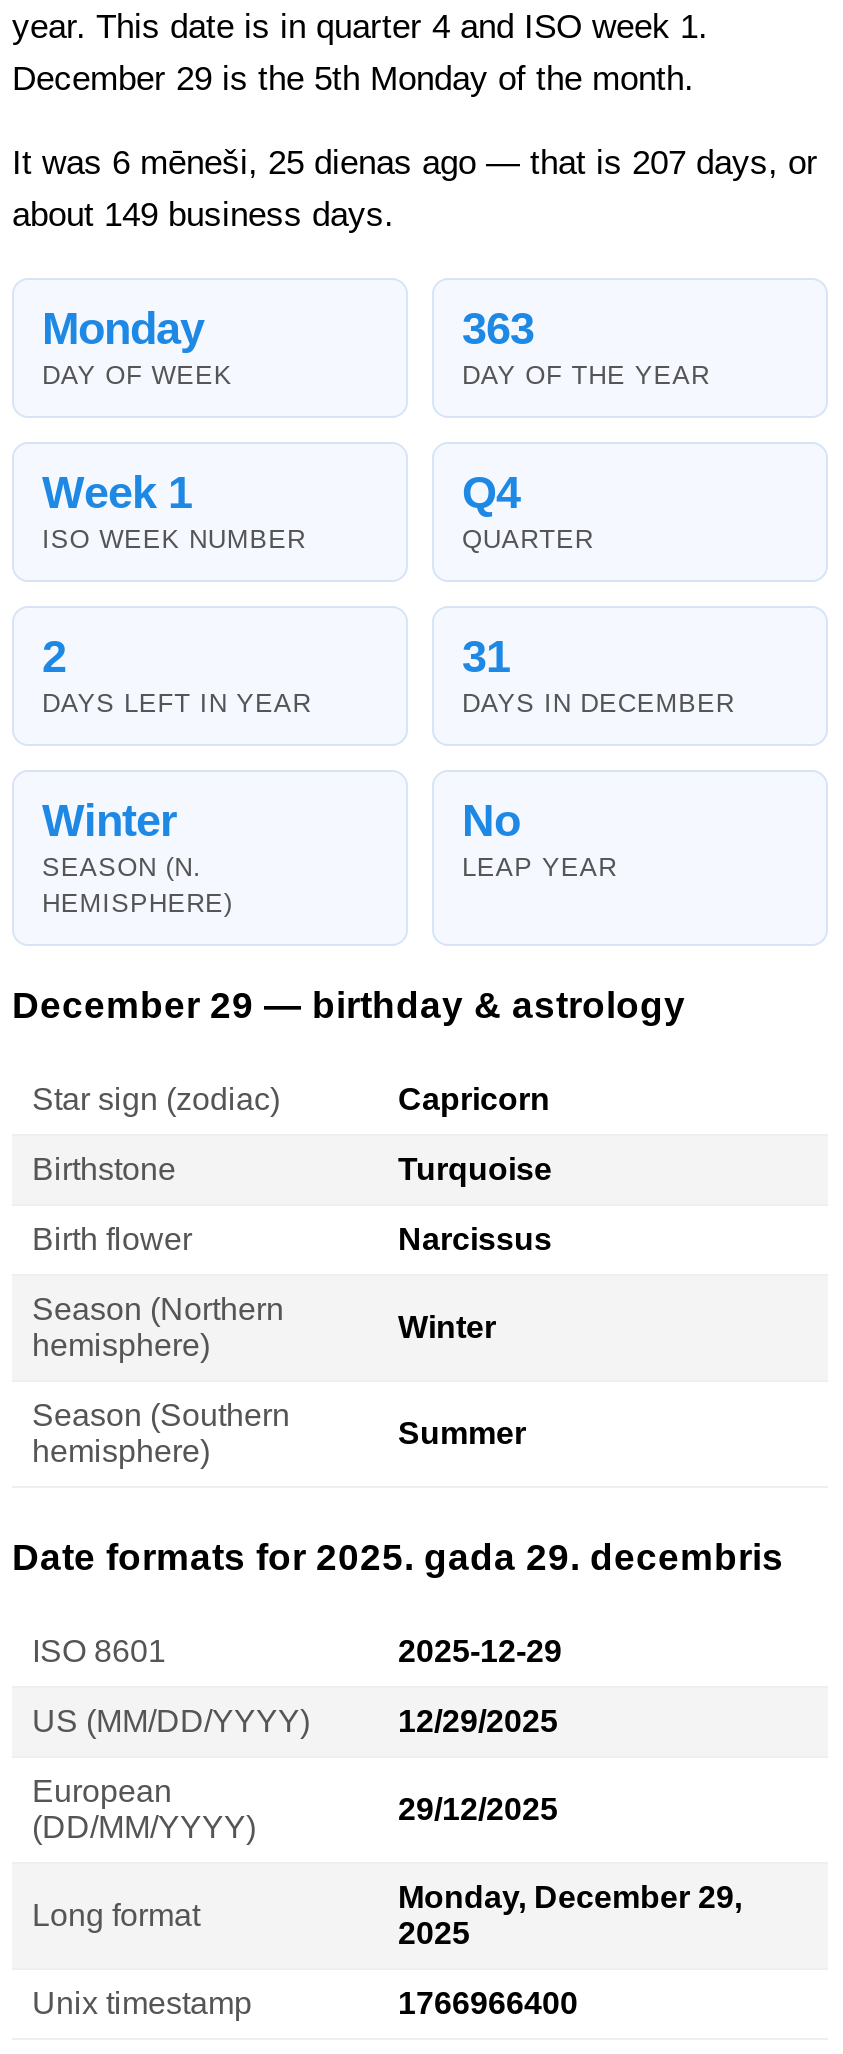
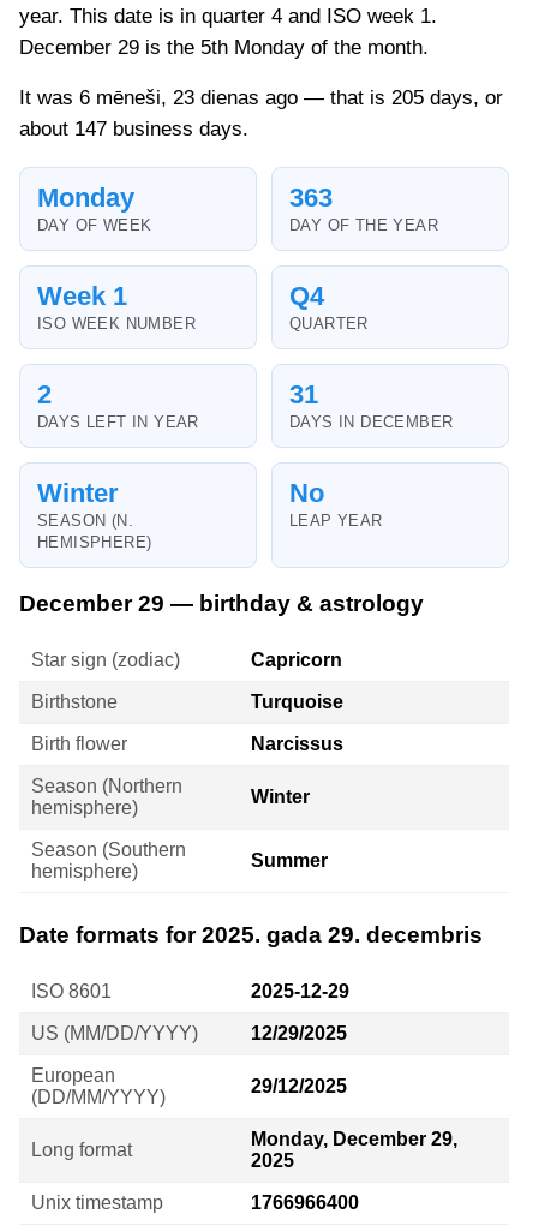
[12,145,818,183] It was 6 mēneši, 25 dienas ago — that is 207 days, or -> [19,87,503,110] It was 6 mēneši, 23 dienas ago — that is 205 days, or
[12,197,394,235] about 149 business days. -> [19,118,248,141] about 147 business days.

